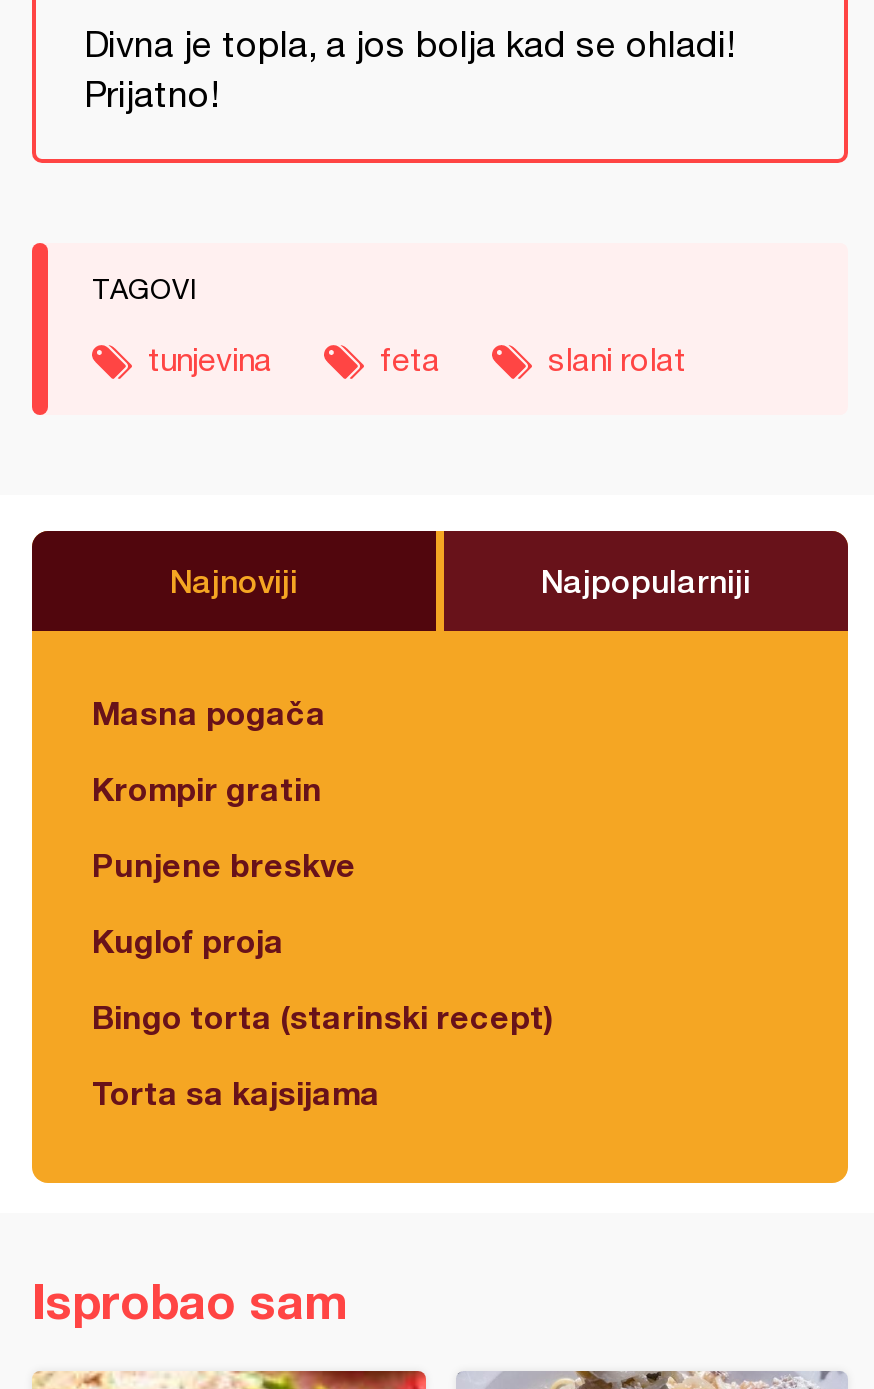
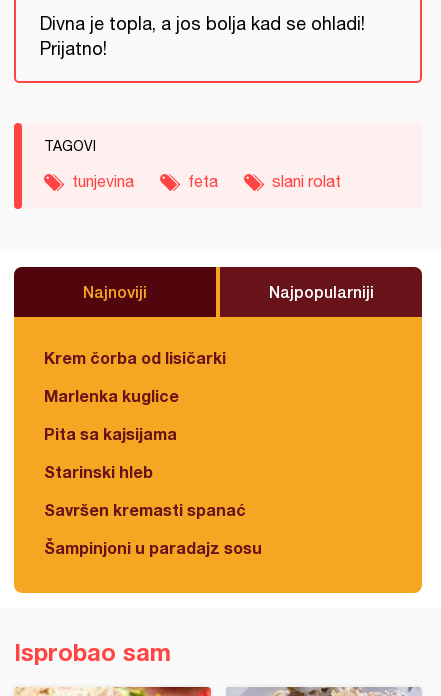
[92,693,326,731] Masna pogača -> [44,348,226,367] Krem čorba od lisičarki
[92,769,322,807] Krompir gratin -> [44,386,179,405] Marlenka kuglice
[92,845,356,883] Punjene breskve -> [44,424,177,443] Pita sa kajsijama
[92,921,284,959] Kuglof proja -> [44,462,153,481] Starinski hleb
[92,997,554,1035] Bingo torta (starinski recept) -> [44,500,246,519] Savršen kremasti spanać
[92,1073,380,1111] Torta sa kajsijama -> [44,538,262,557] Šampinjoni u paradajz sosu

